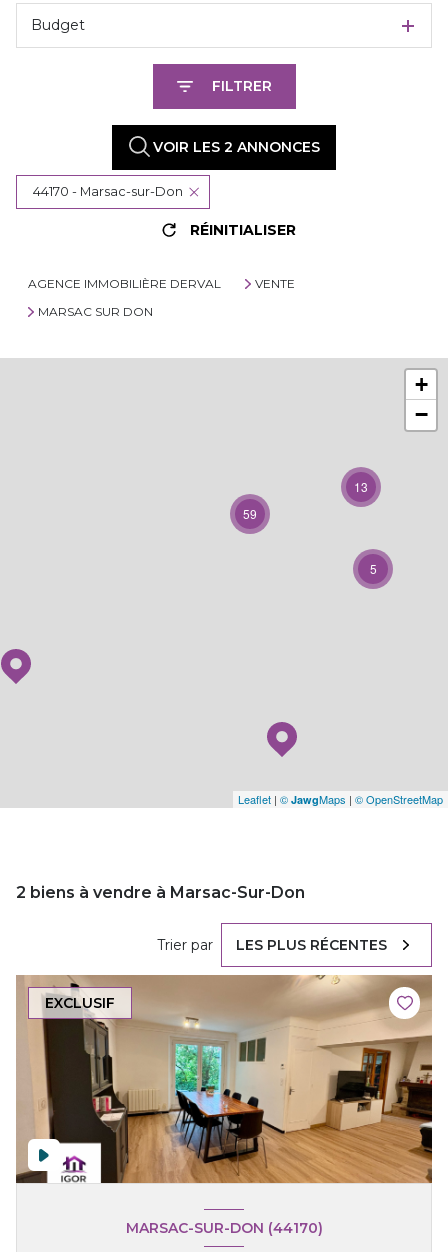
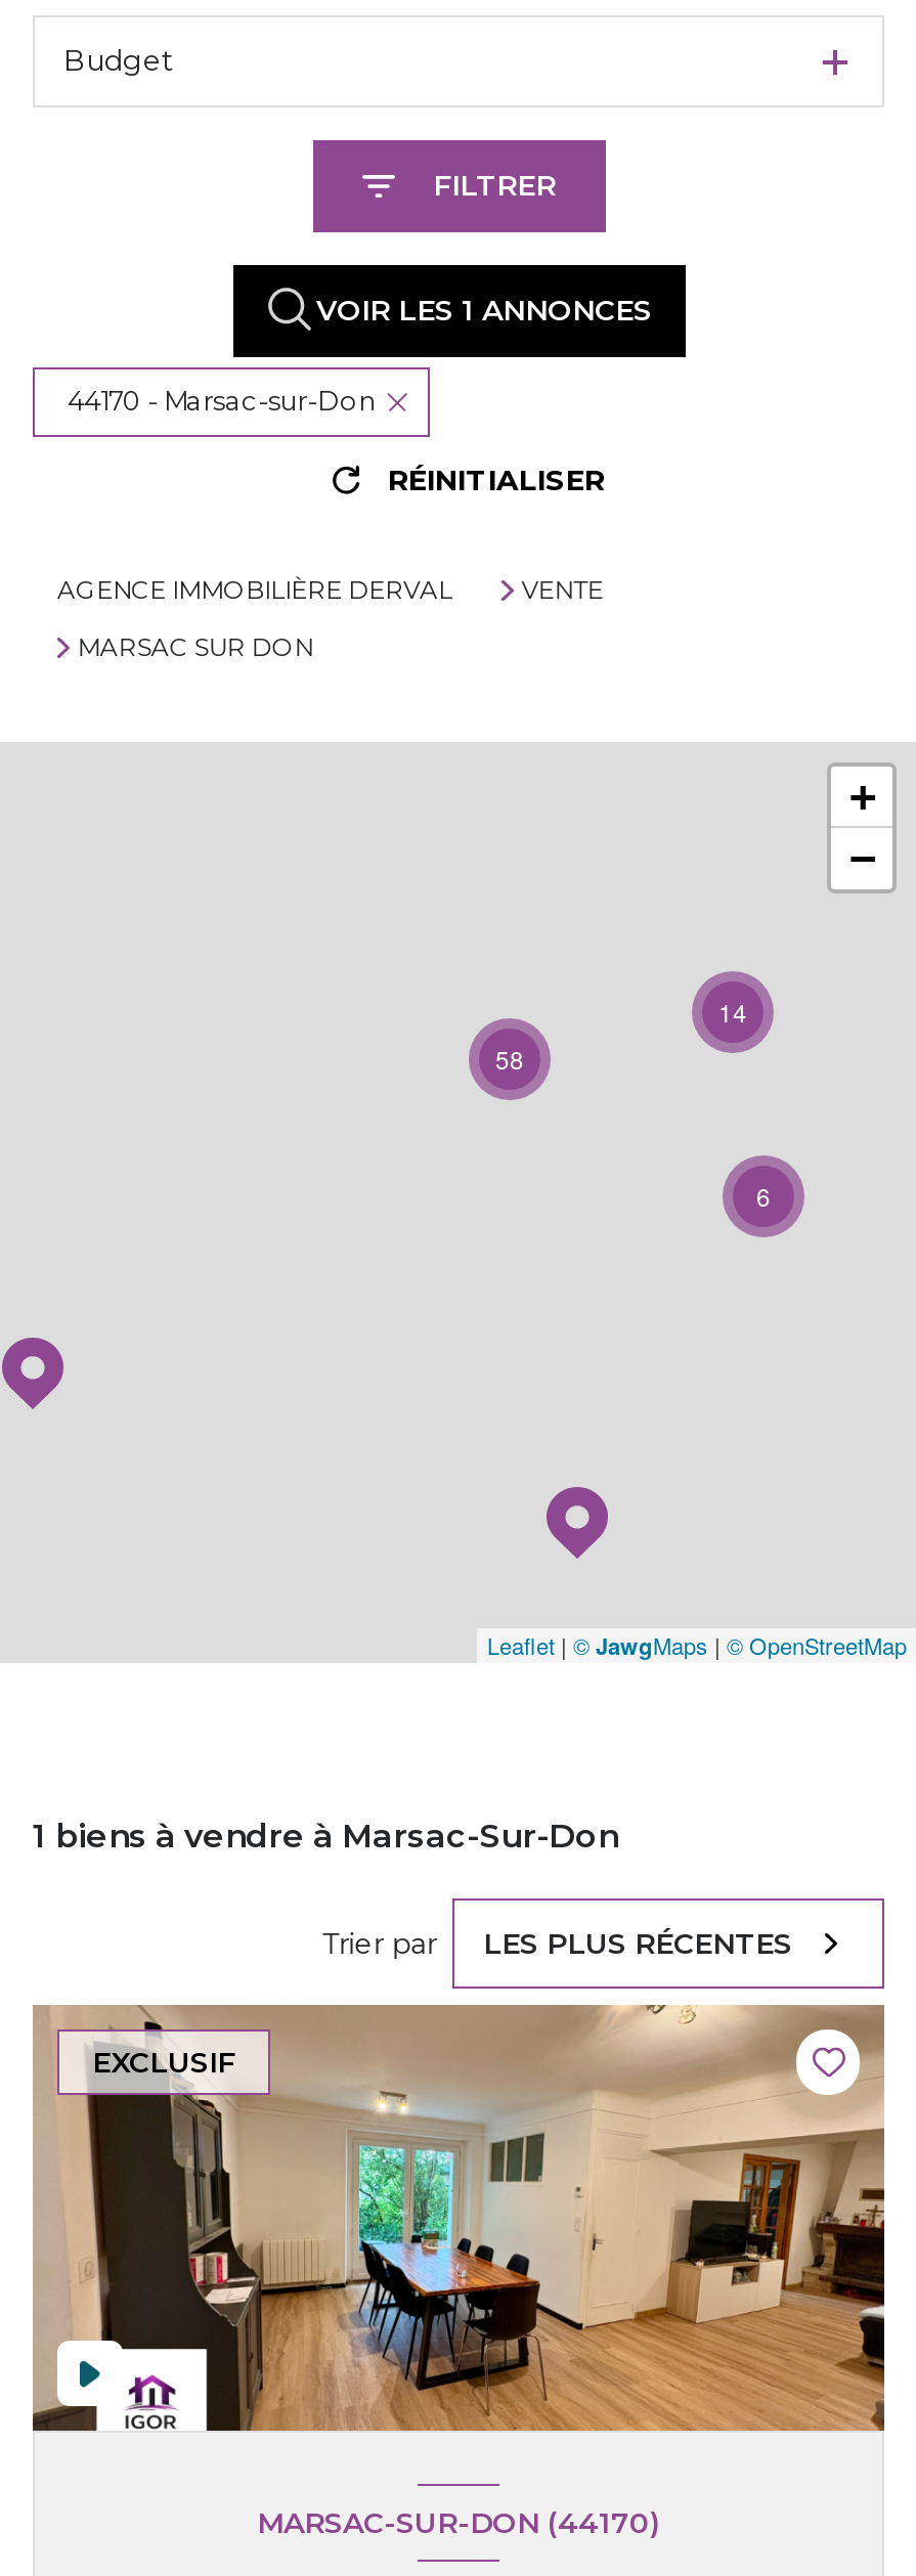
[153,138,320,156] VOIR LES 2 ANNONCES -> [316,292,652,329] VOIR LES 1 ANNONCES
[354,478,368,495] 13 -> [718,994,747,1029] 14
[243,505,257,522] 59 -> [495,1041,524,1076] 58
[369,560,376,577] 5 -> [756,1178,771,1213] 6
[16,883,305,902] 2 biens à vendre à Marsac-Sur-Don -> [33,1816,618,1855] 1 biens à vendre à Marsac-Sur-Don

